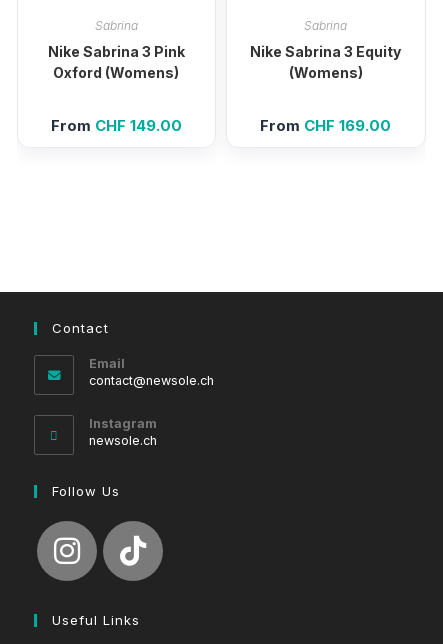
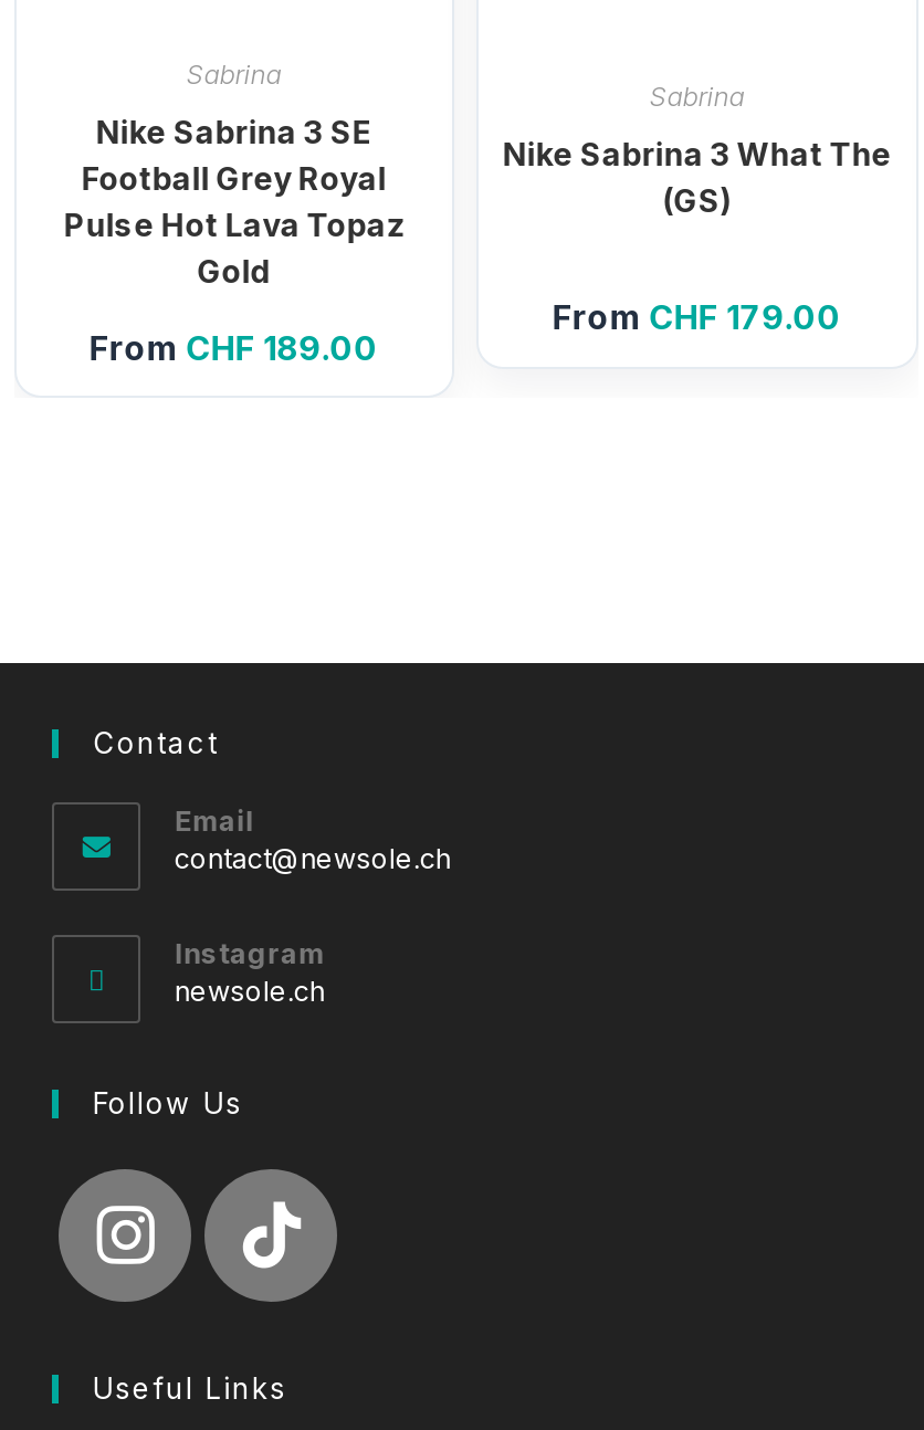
[48,43,185,81] Nike Sabrina 3 Pink | Oxford (Womens) -> [63,112,404,289] Nike Sabrina 3 SE | Football Grey Royal | Pulse Hot Lava Topaz | Gold
[250,43,401,81] Nike Sabrina 3 Equity | (Womens) -> [502,134,892,218] Nike Sabrina 3 What The | (GS)
[51,116,182,135] From CHF 149.00 -> [89,326,379,368] From CHF 189.00
[260,116,391,135] From CHF 169.00 -> [552,297,842,339] From CHF 179.00

